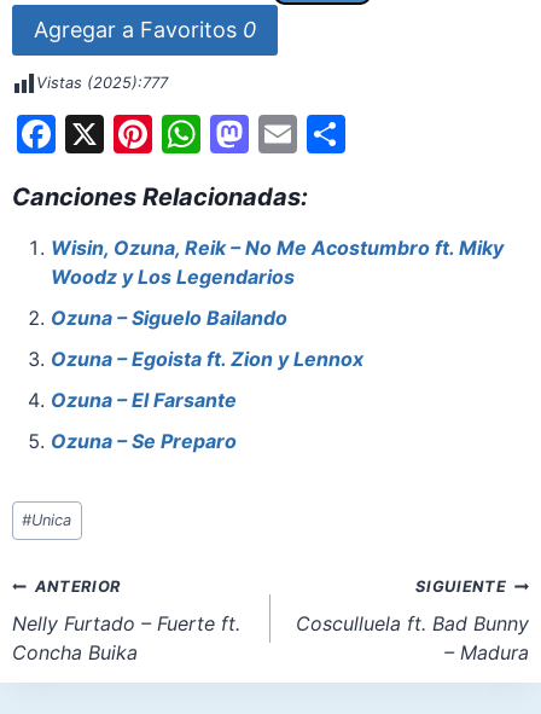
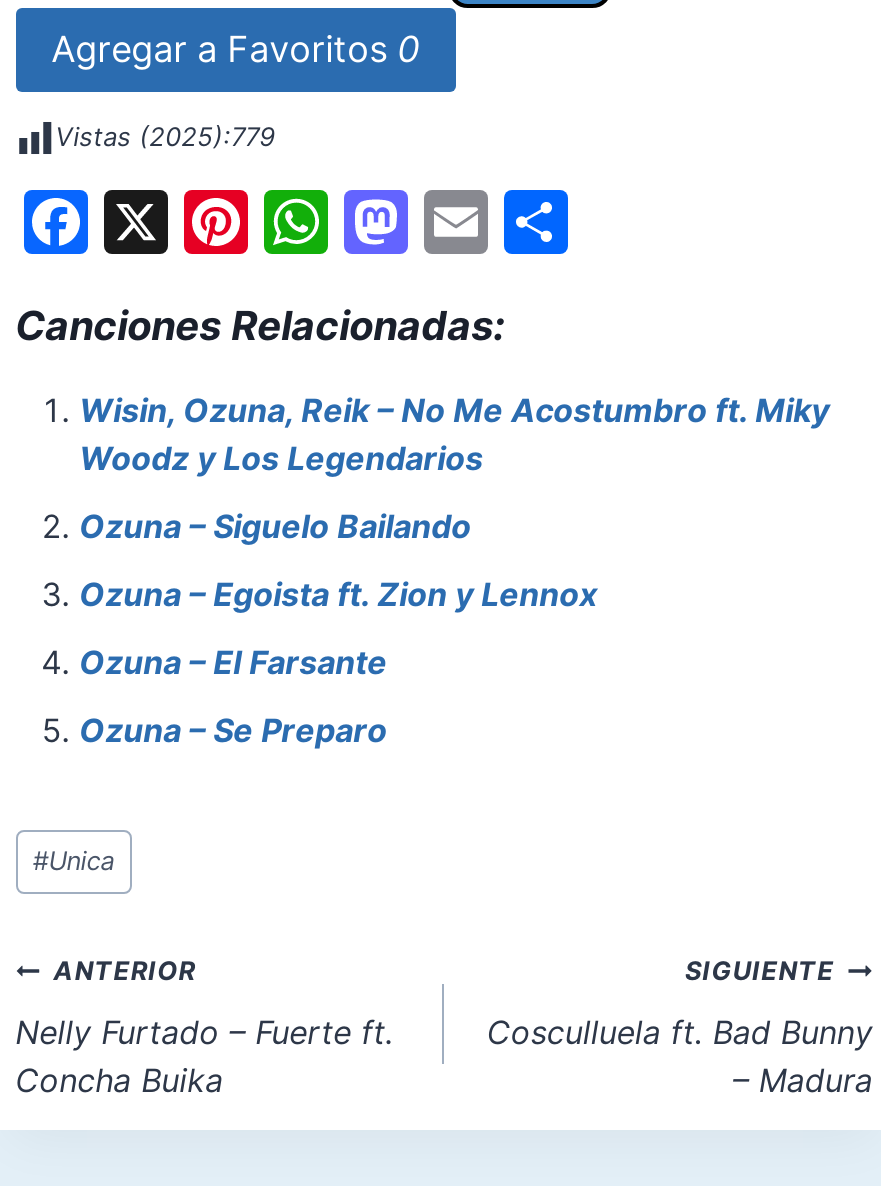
[36,74,167,92] Vistas (2025):777 -> [55,123,275,153] Vistas (2025):779

